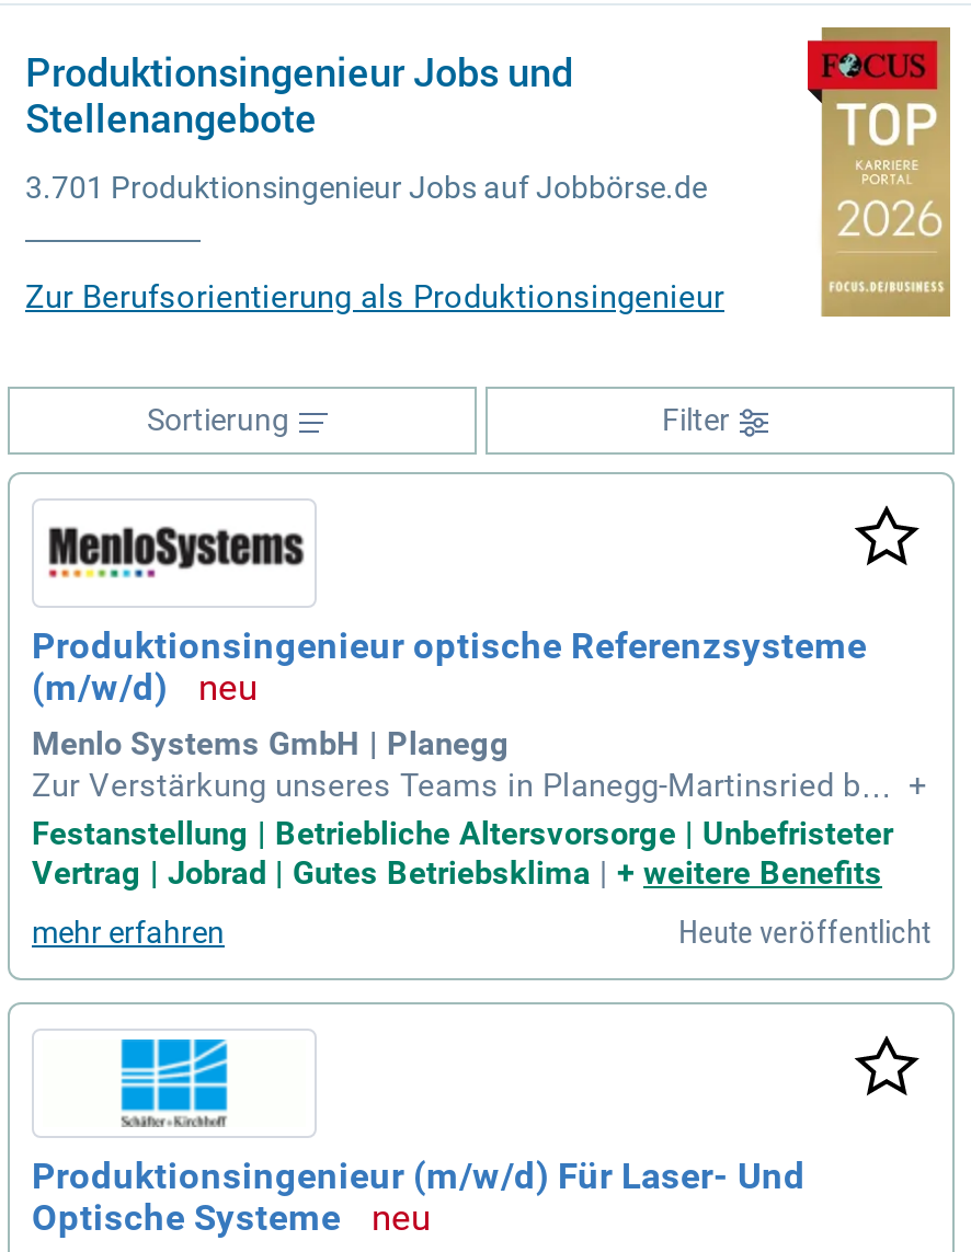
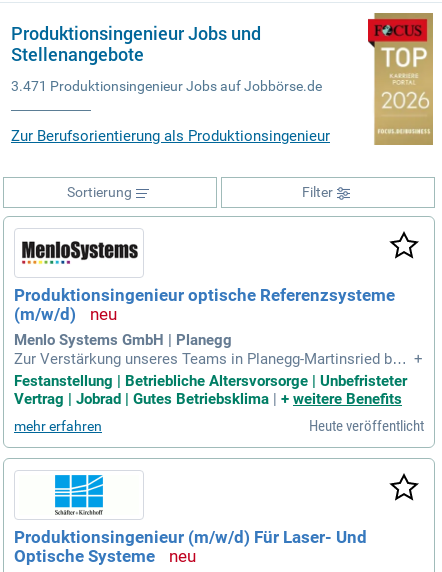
[25,170,707,205] 3.701 Produktionsingenieur Jobs auf Jobbörse.de -> [11,78,322,94] 3.471 Produktionsingenieur Jobs auf Jobbörse.de

